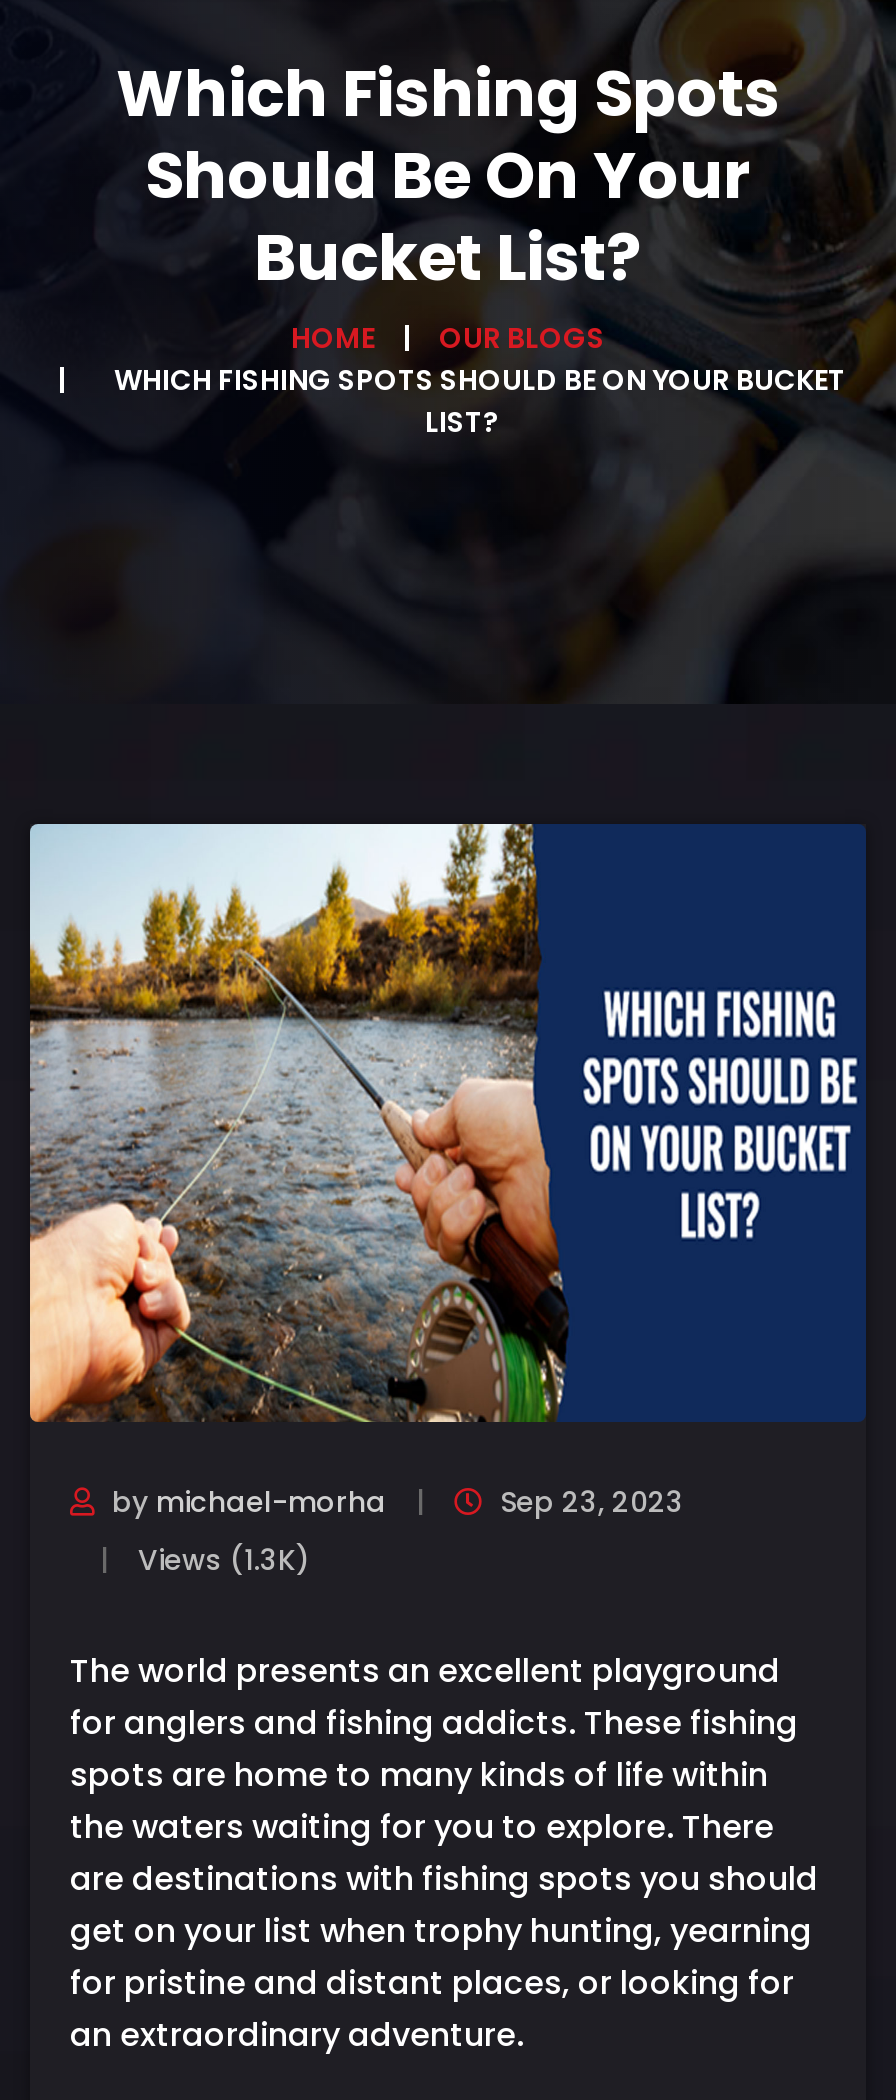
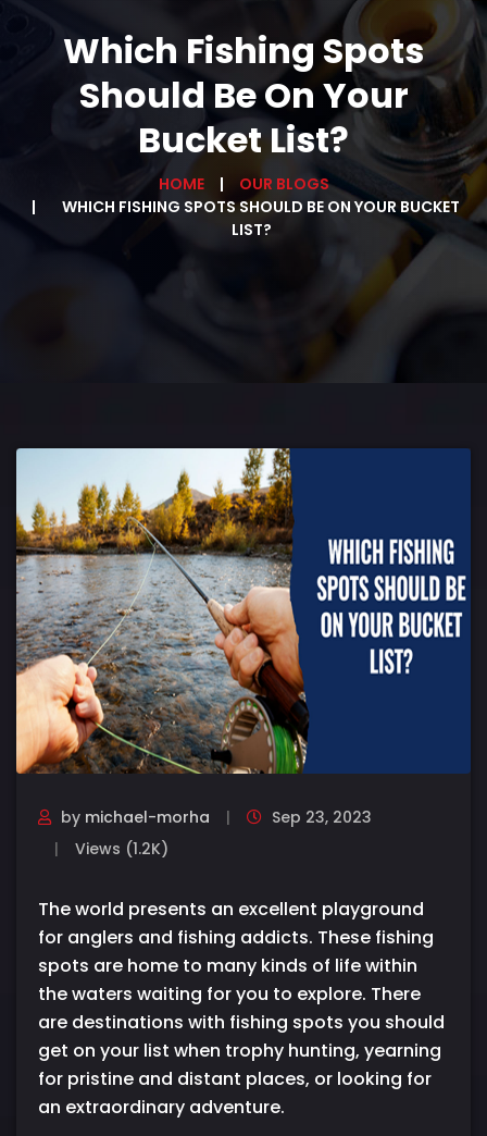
[138,1539,310,1579] Views (1.3K) -> [75,837,168,859] Views (1.2K)

